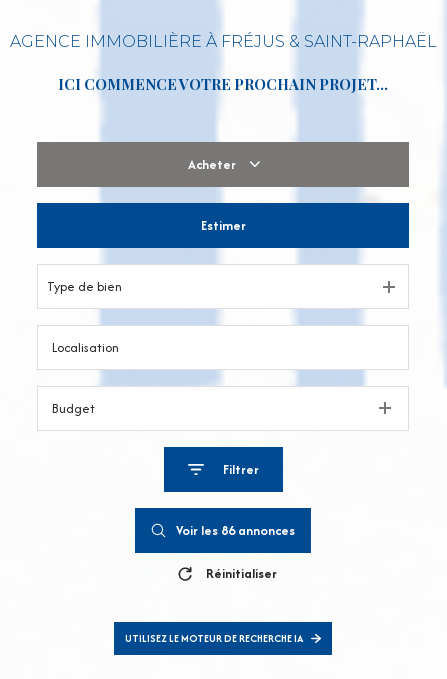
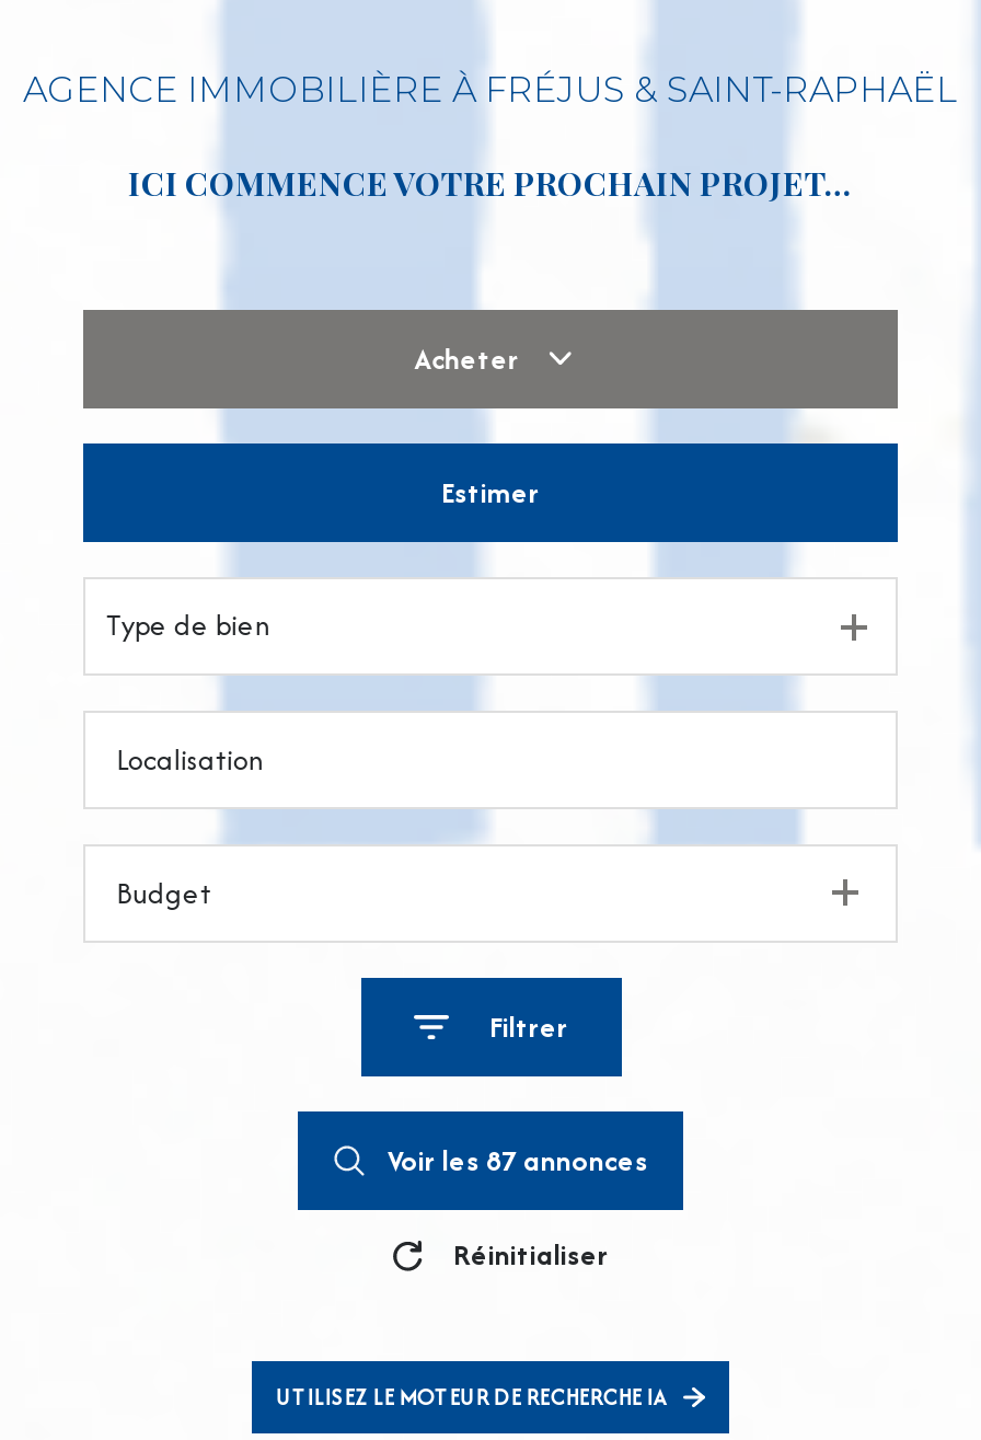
[176,521,295,540] Voir les 86 annonces -> [388,1139,648,1181] Voir les 87 annonces

